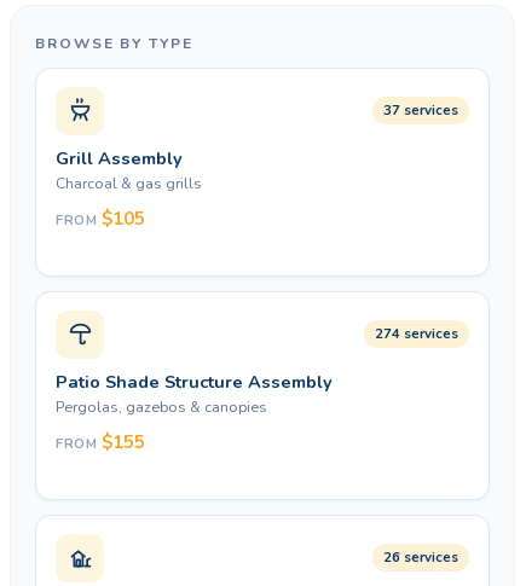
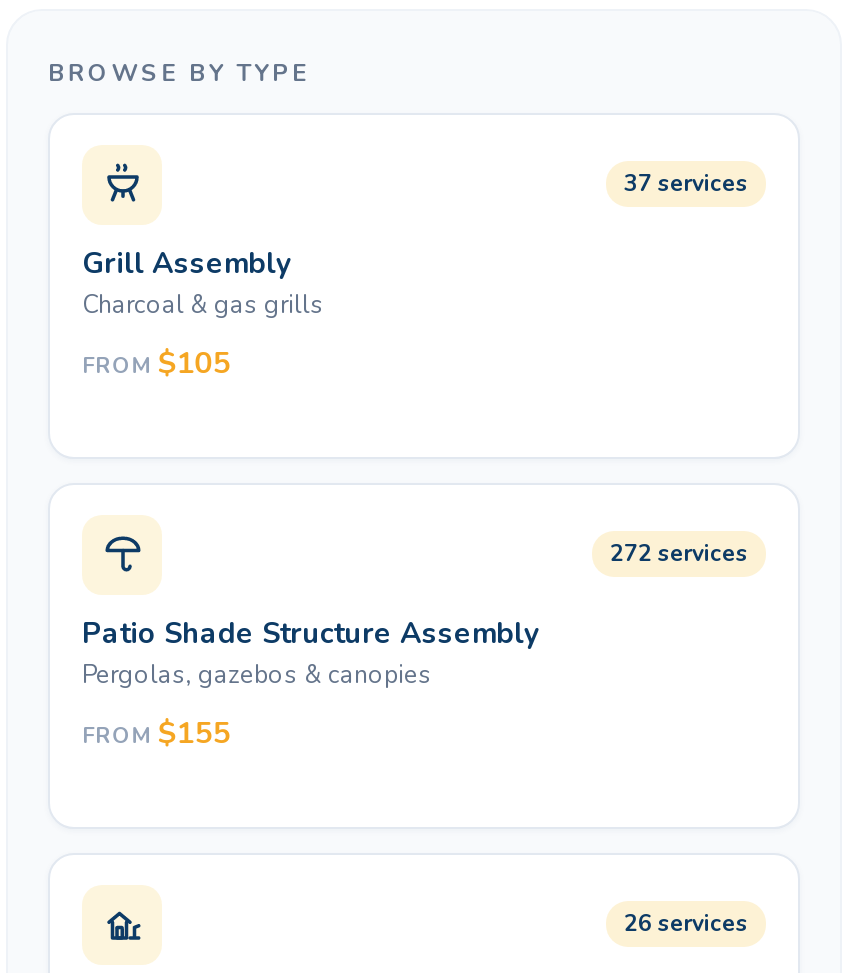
[375,324,458,344] 274 services -> [610,538,748,570] 272 services

